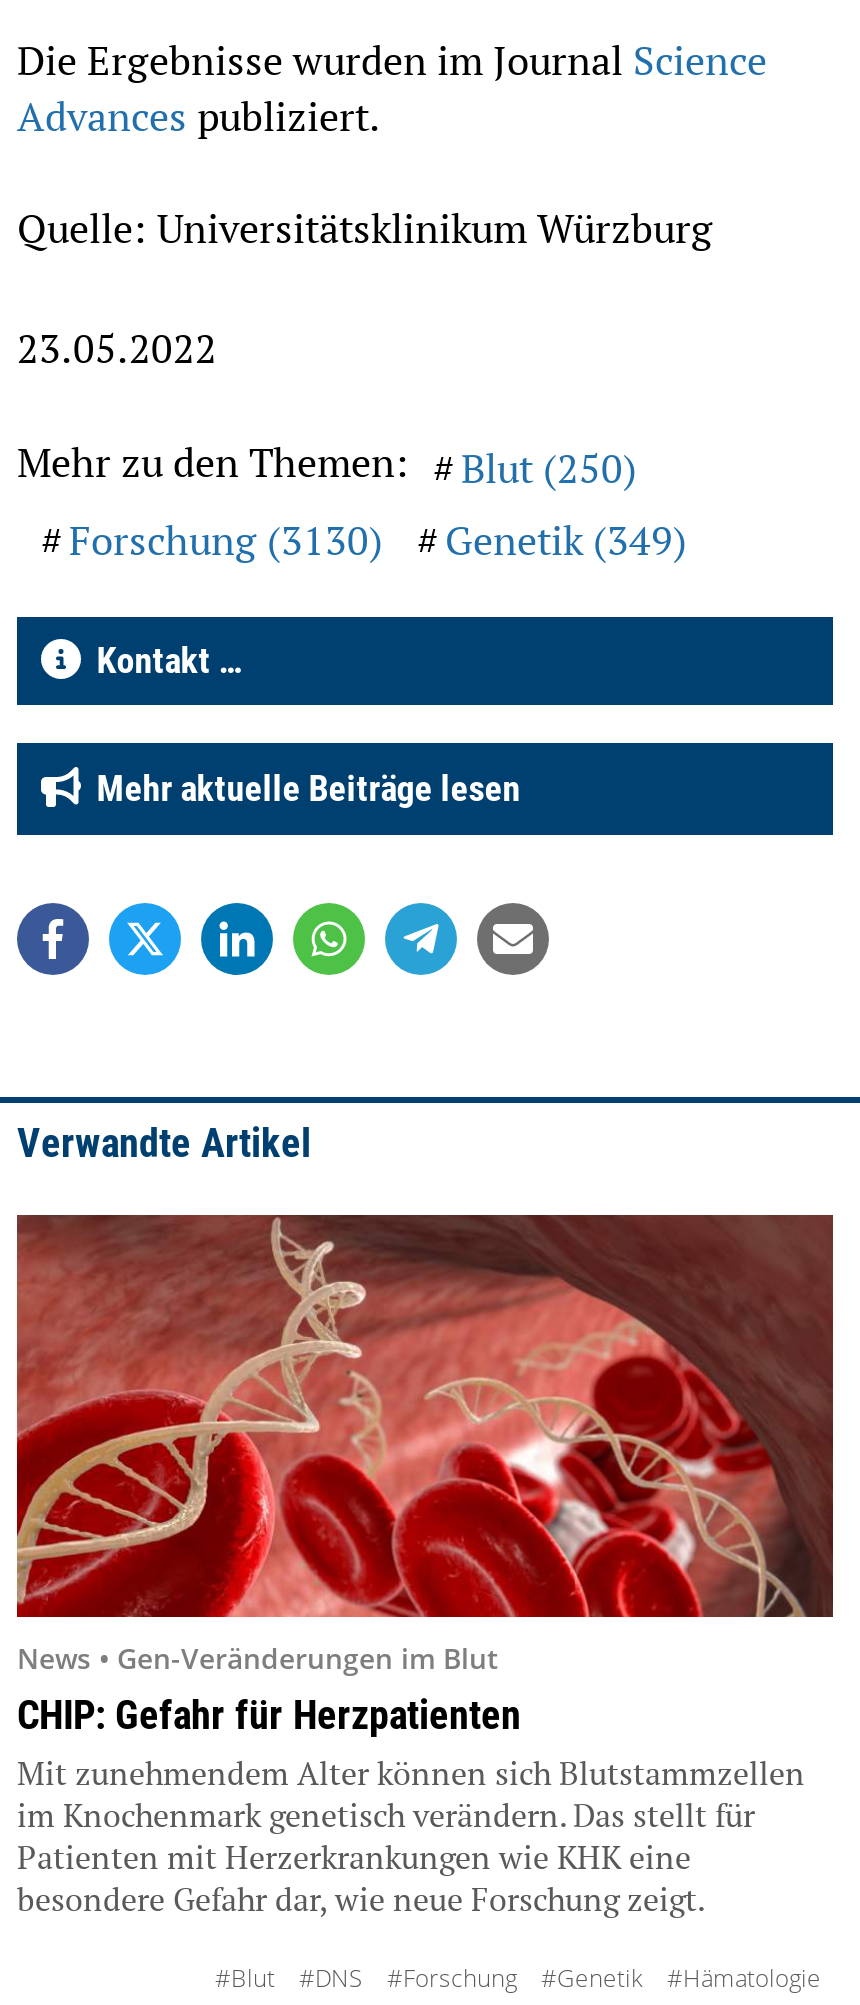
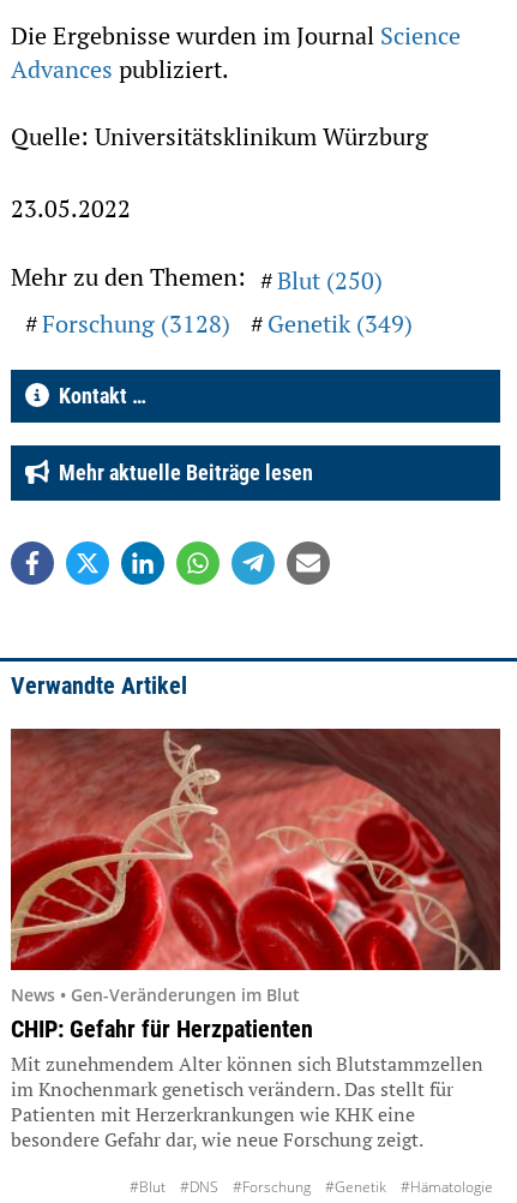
[69,513,687,567] Forschung (3130) Genetik (349) -> [42,307,413,340] Forschung (3128) Genetik (349)

